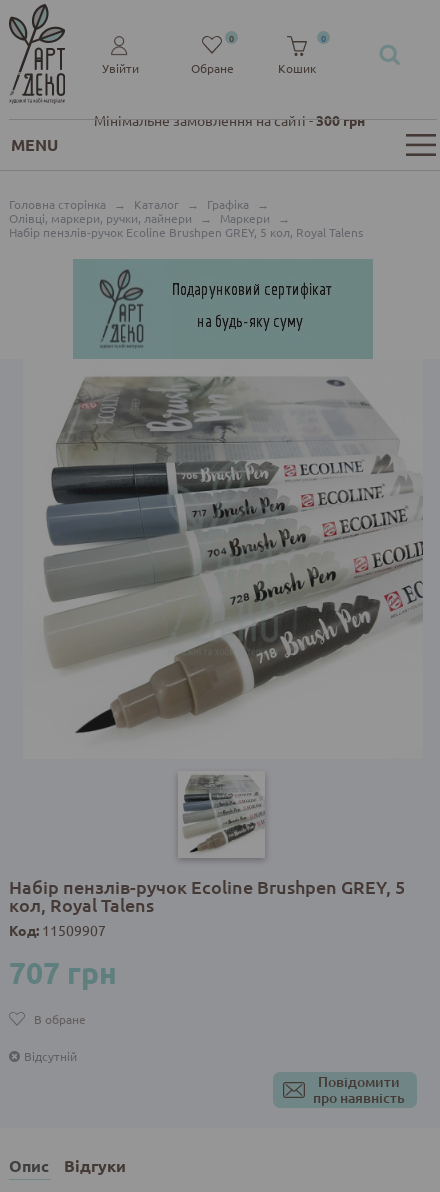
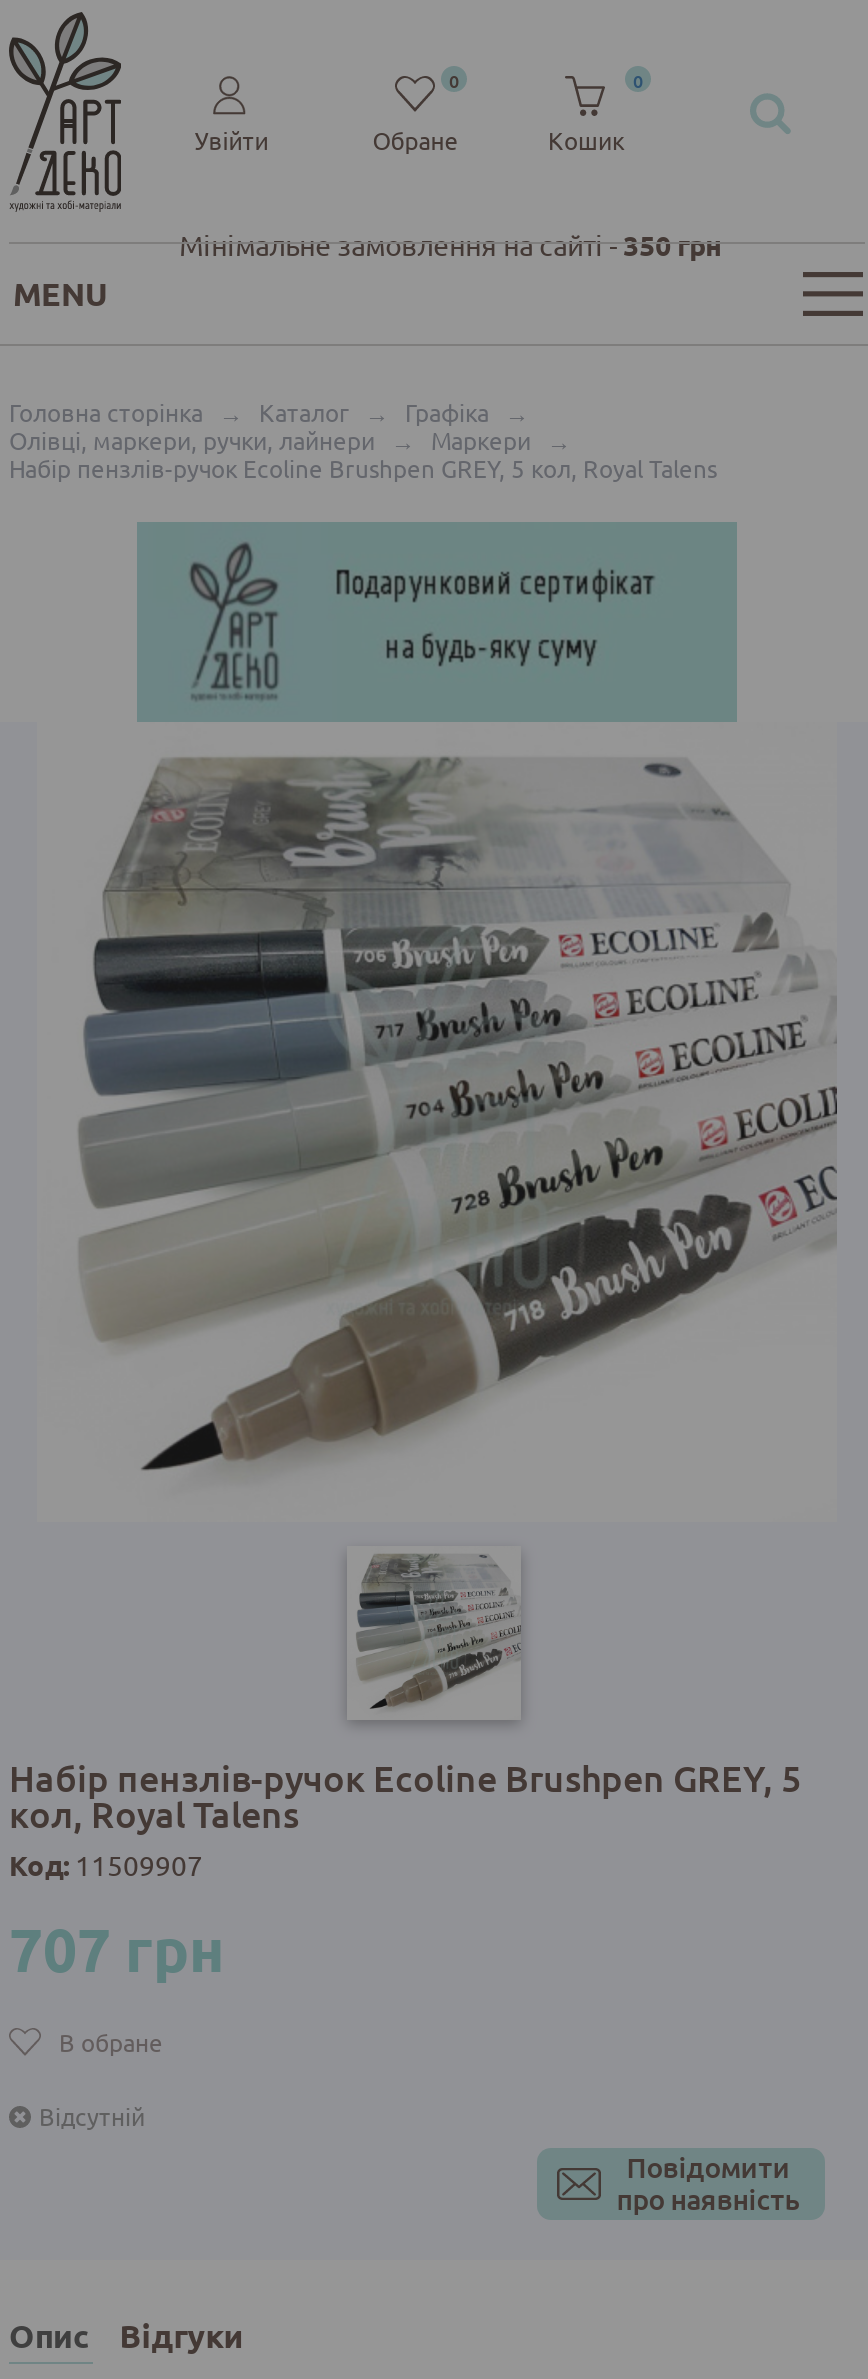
[94,110,365,128] Мінімальне замовлення на сайті - 300 грн -> [179,225,721,261] Мінімальне замовлення на сайті - 350 грн

